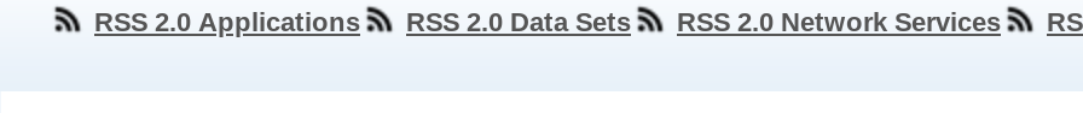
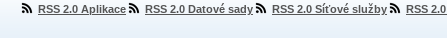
[94,7,1001,36] RSS 2.0 Applications | RSS 2.0 Data Sets | RSS 2.0 Network Services -> [38,3,387,15] RSS 2.0 Aplikace | RSS 2.0 Datové sady | RSS 2.0 Síťové služby

